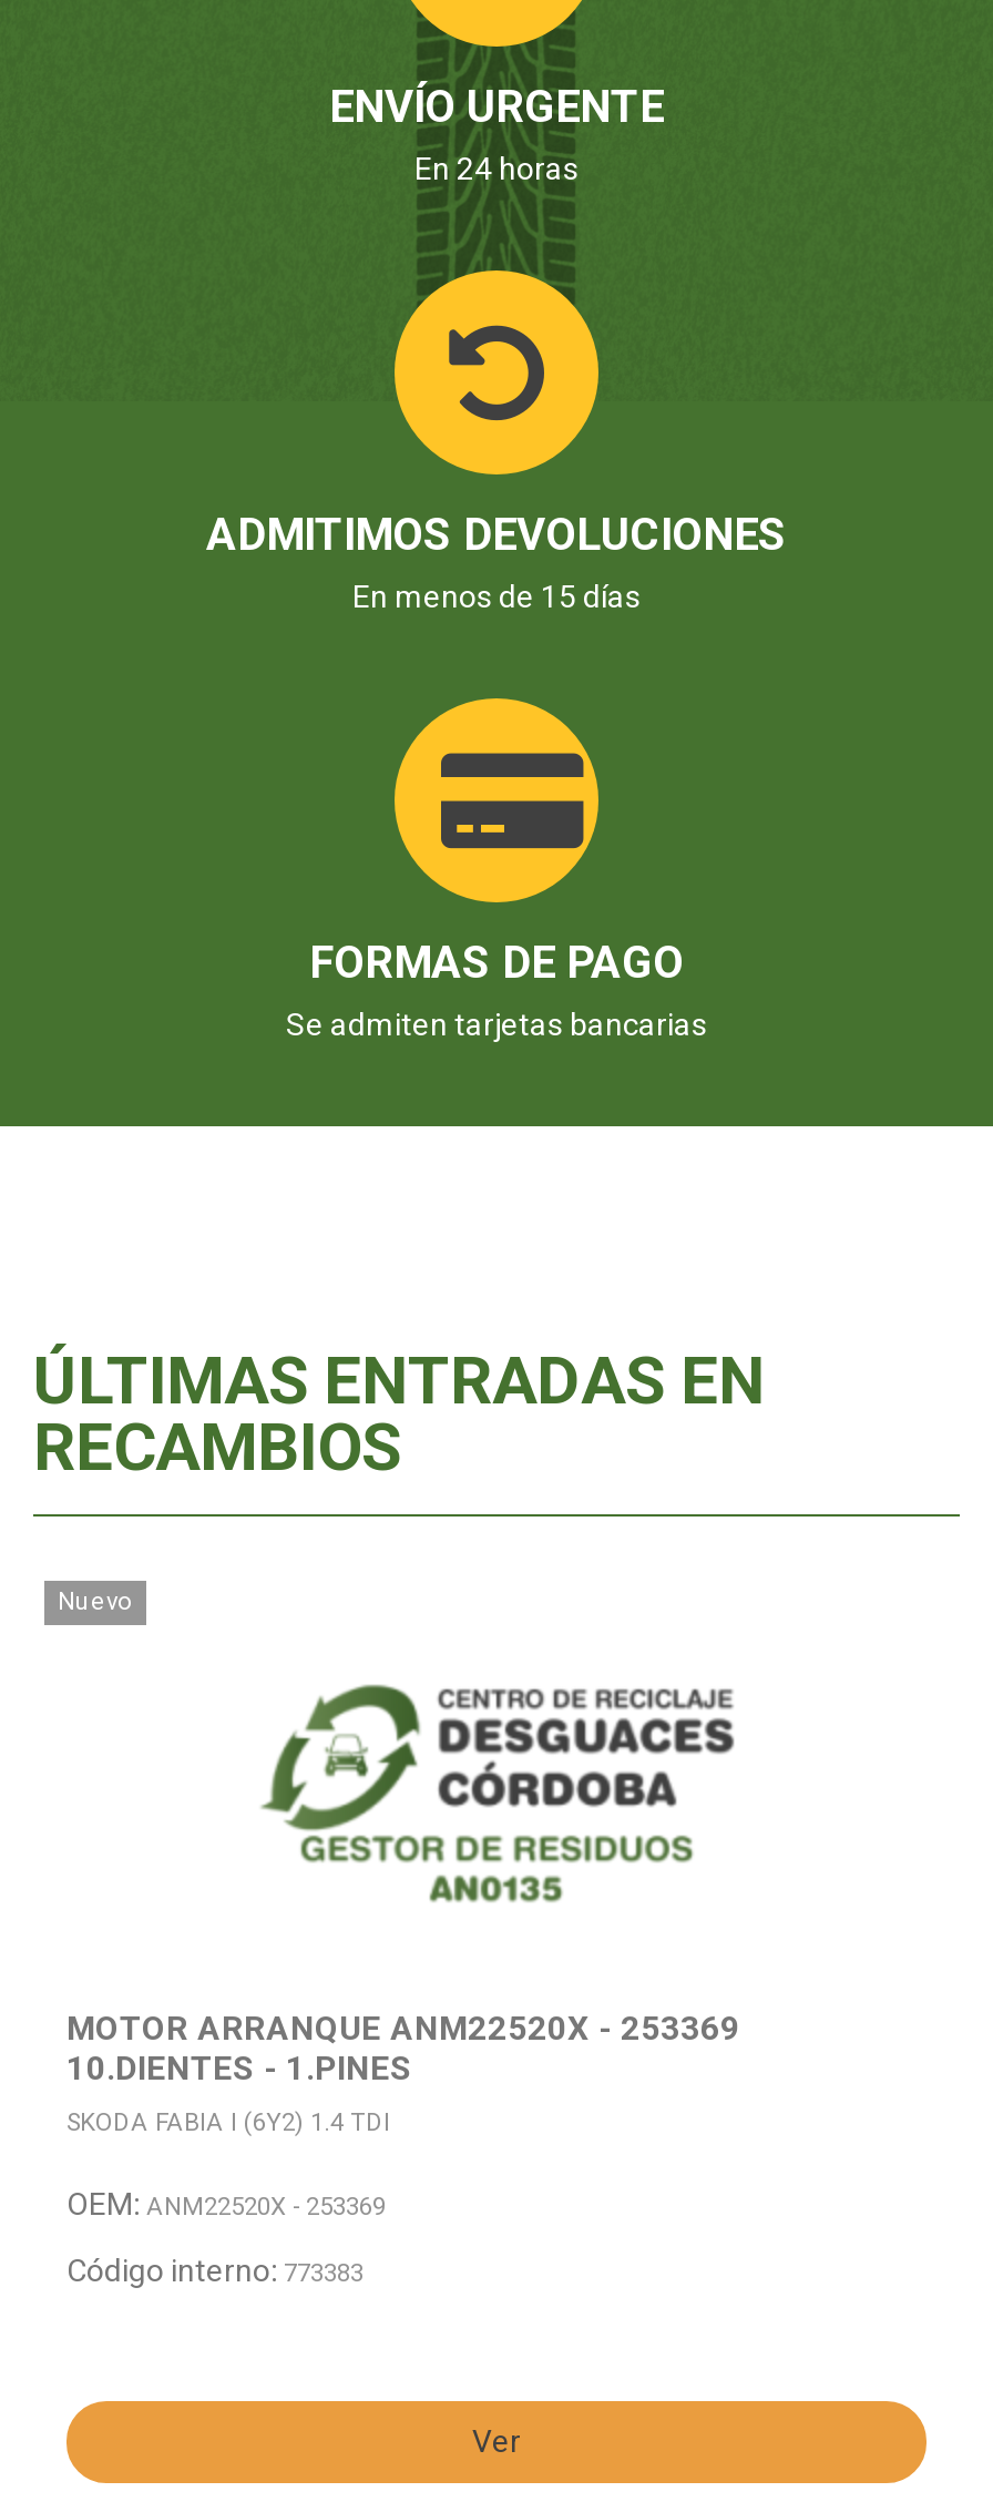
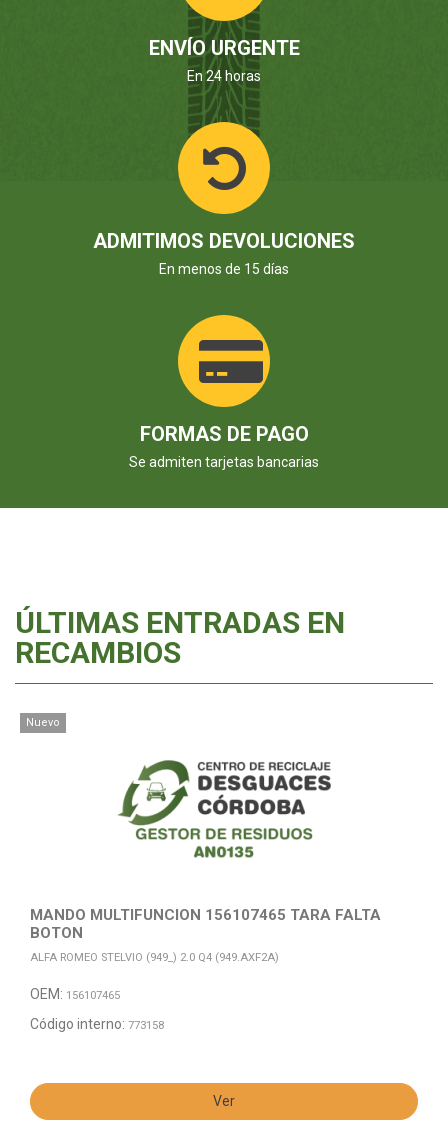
[66,2009,740,2089] MOTOR ARRANQUE ANM22520X - 253369 | 10.DIENTES - 1.PINES -> [30,906,381,942] MANDO MULTIFUNCION 156107465 TARA FALTA | BOTON
[66,2107,390,2136] SKODA FABIA I (6Y2) 1.4 TDI -> [30,950,279,963] ALFA ROMEO STELVIO (949_) 2.0 Q4 (949.AXF2A)
[66,2186,386,2221] OEM: ANM22520X - 253369 -> [30,986,120,1002] OEM: 156107465
[66,2253,364,2288] Código interno: 773383 -> [30,1016,164,1032] Código interno: 773158

